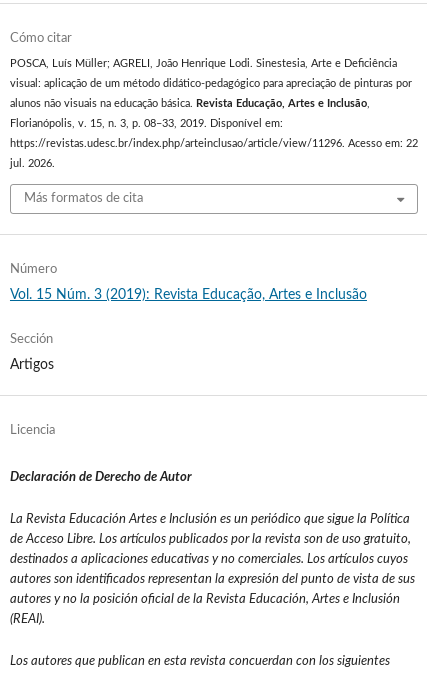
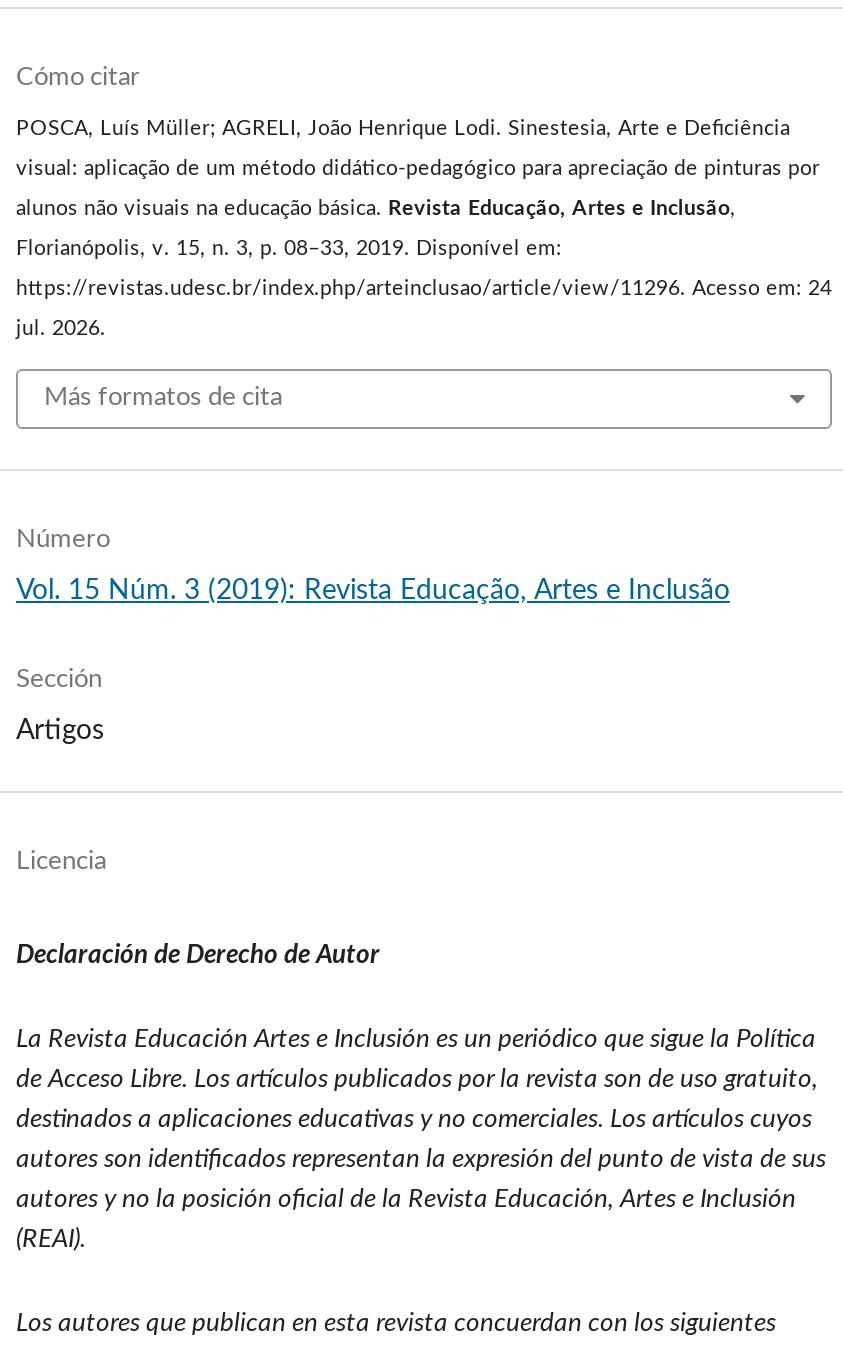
[10,139,418,149] https://revistas.udesc.br/index.php/arteinclusao/article/view/11296. Acesso em: 22 -> [16,278,832,298] https://revistas.udesc.br/index.php/arteinclusao/article/view/11296. Acesso em: 24

